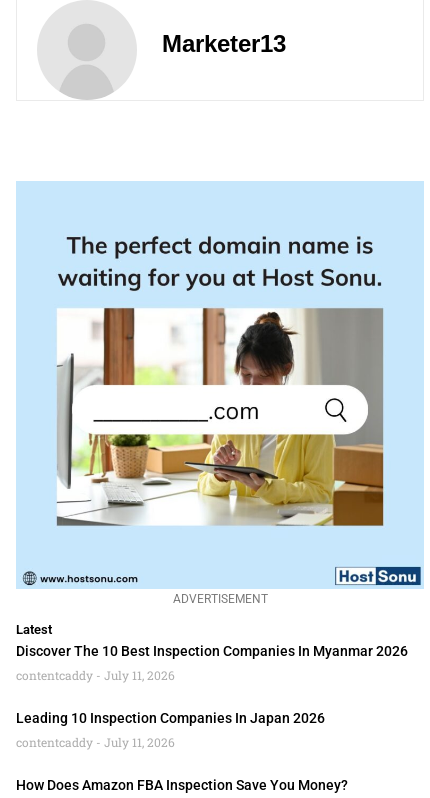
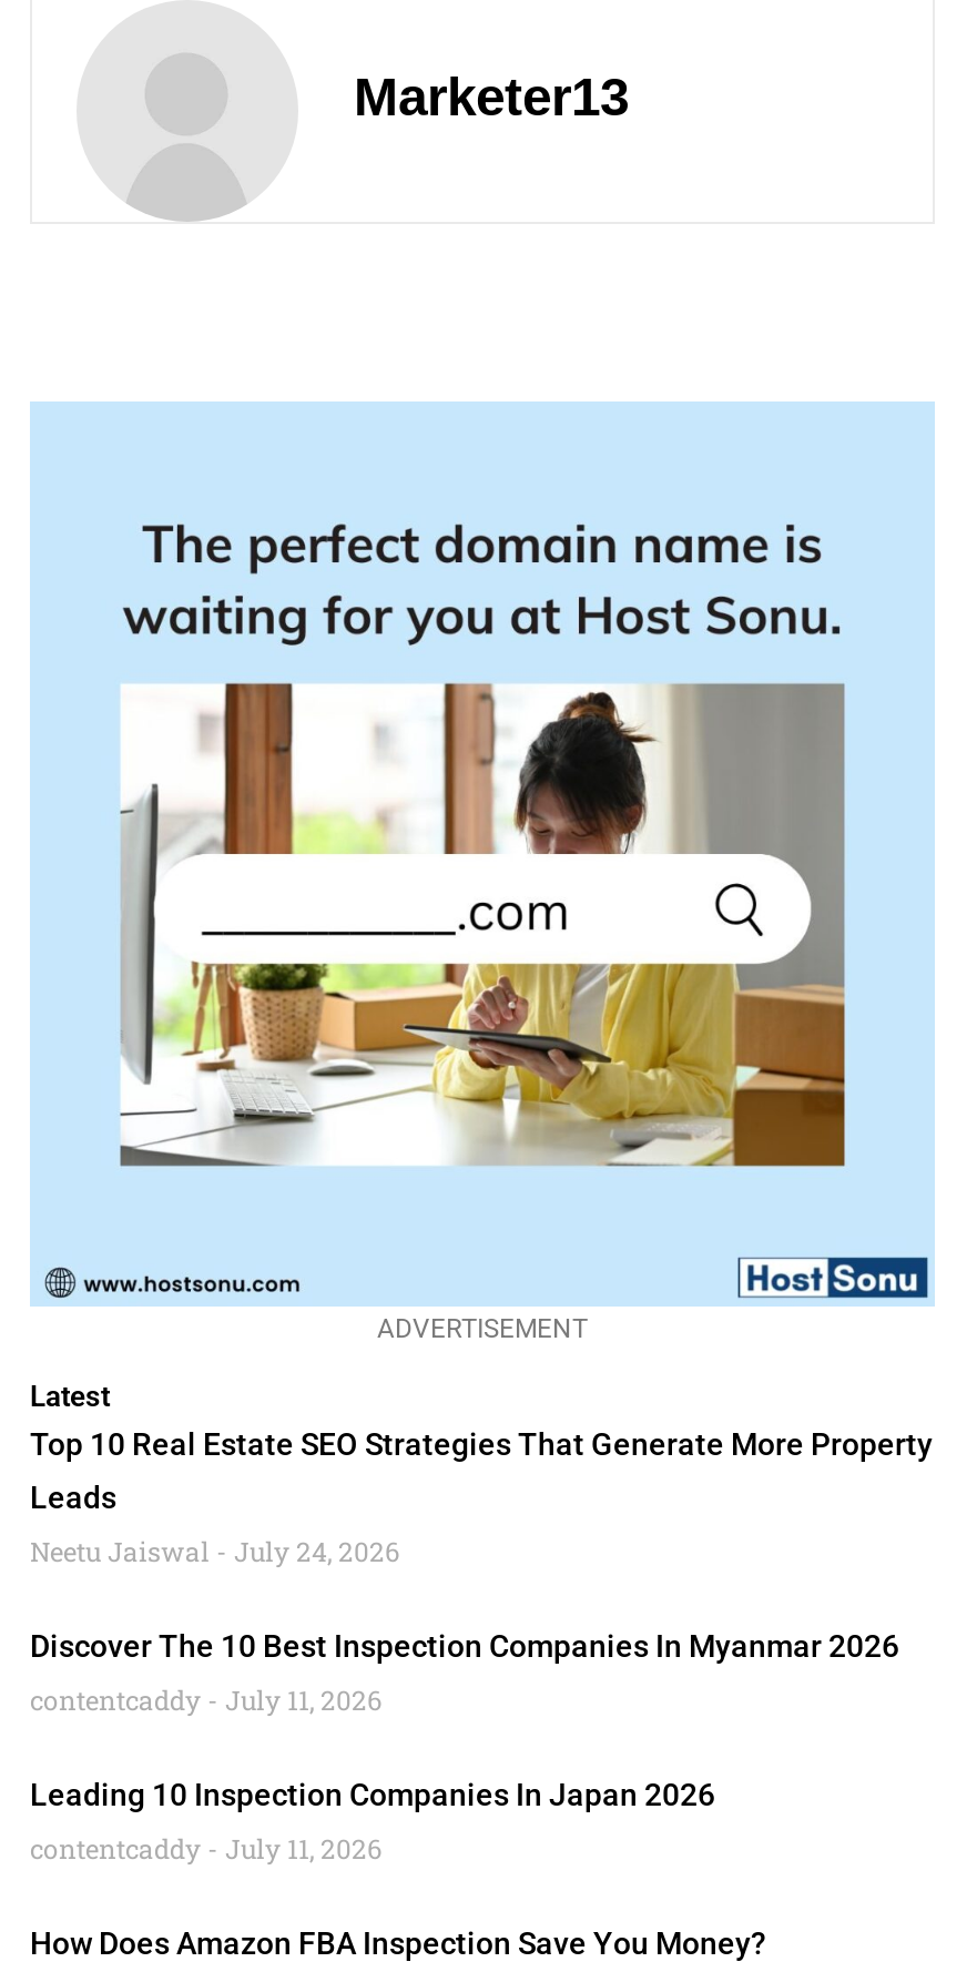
none -> [30,1427,933,1569] Top 10 Real Estate SEO Strategies That Generate More Property | Leads | Neetu Jaiswal July 24, 2026

